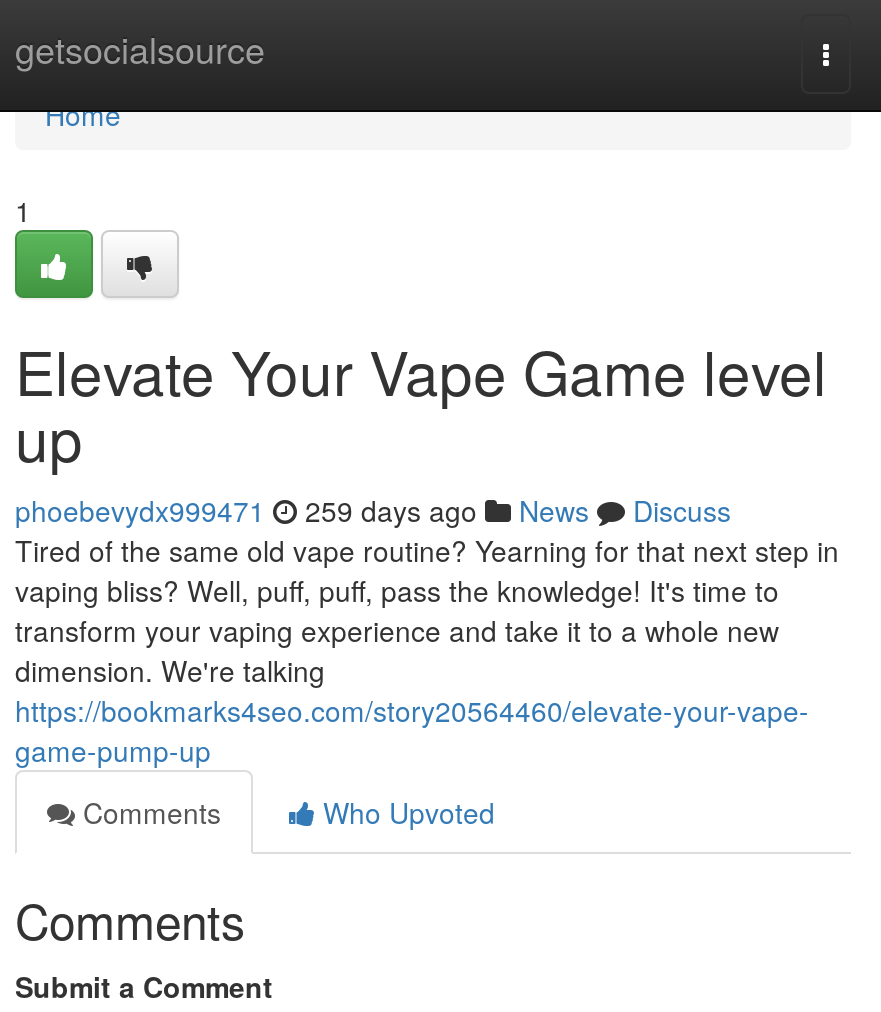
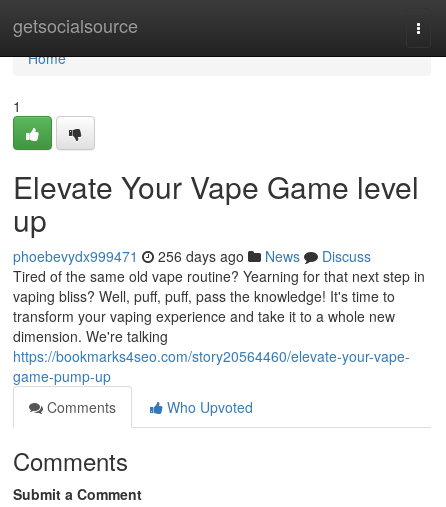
[15,490,731,530] phoebevydx999471 259 days ago News Discuss -> [13,246,371,266] phoebevydx999471 256 days ago News Discuss

